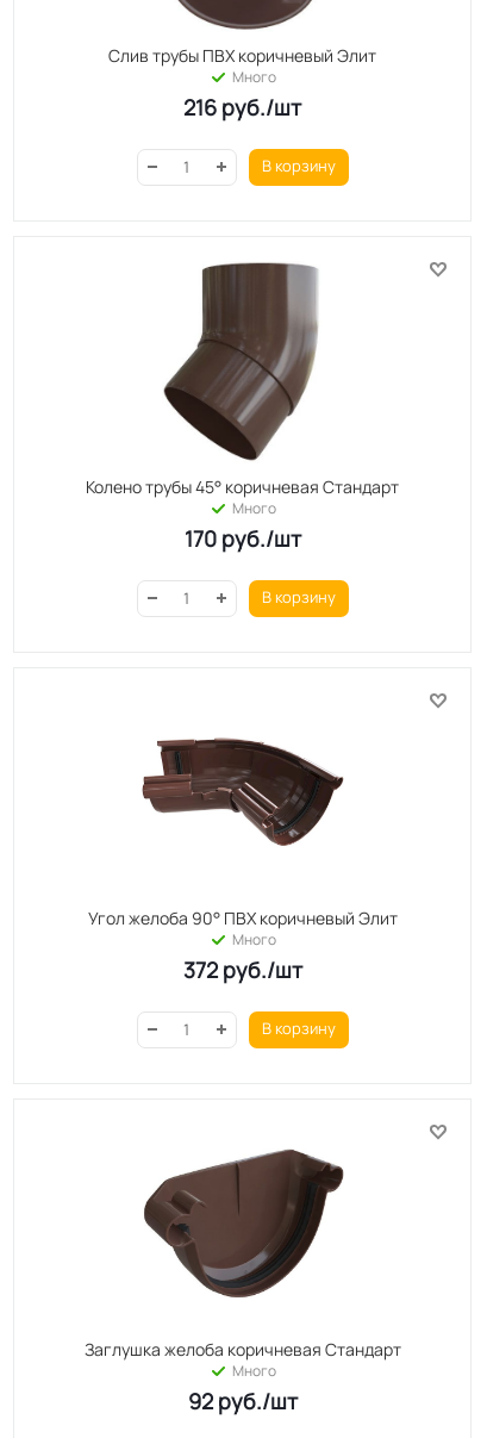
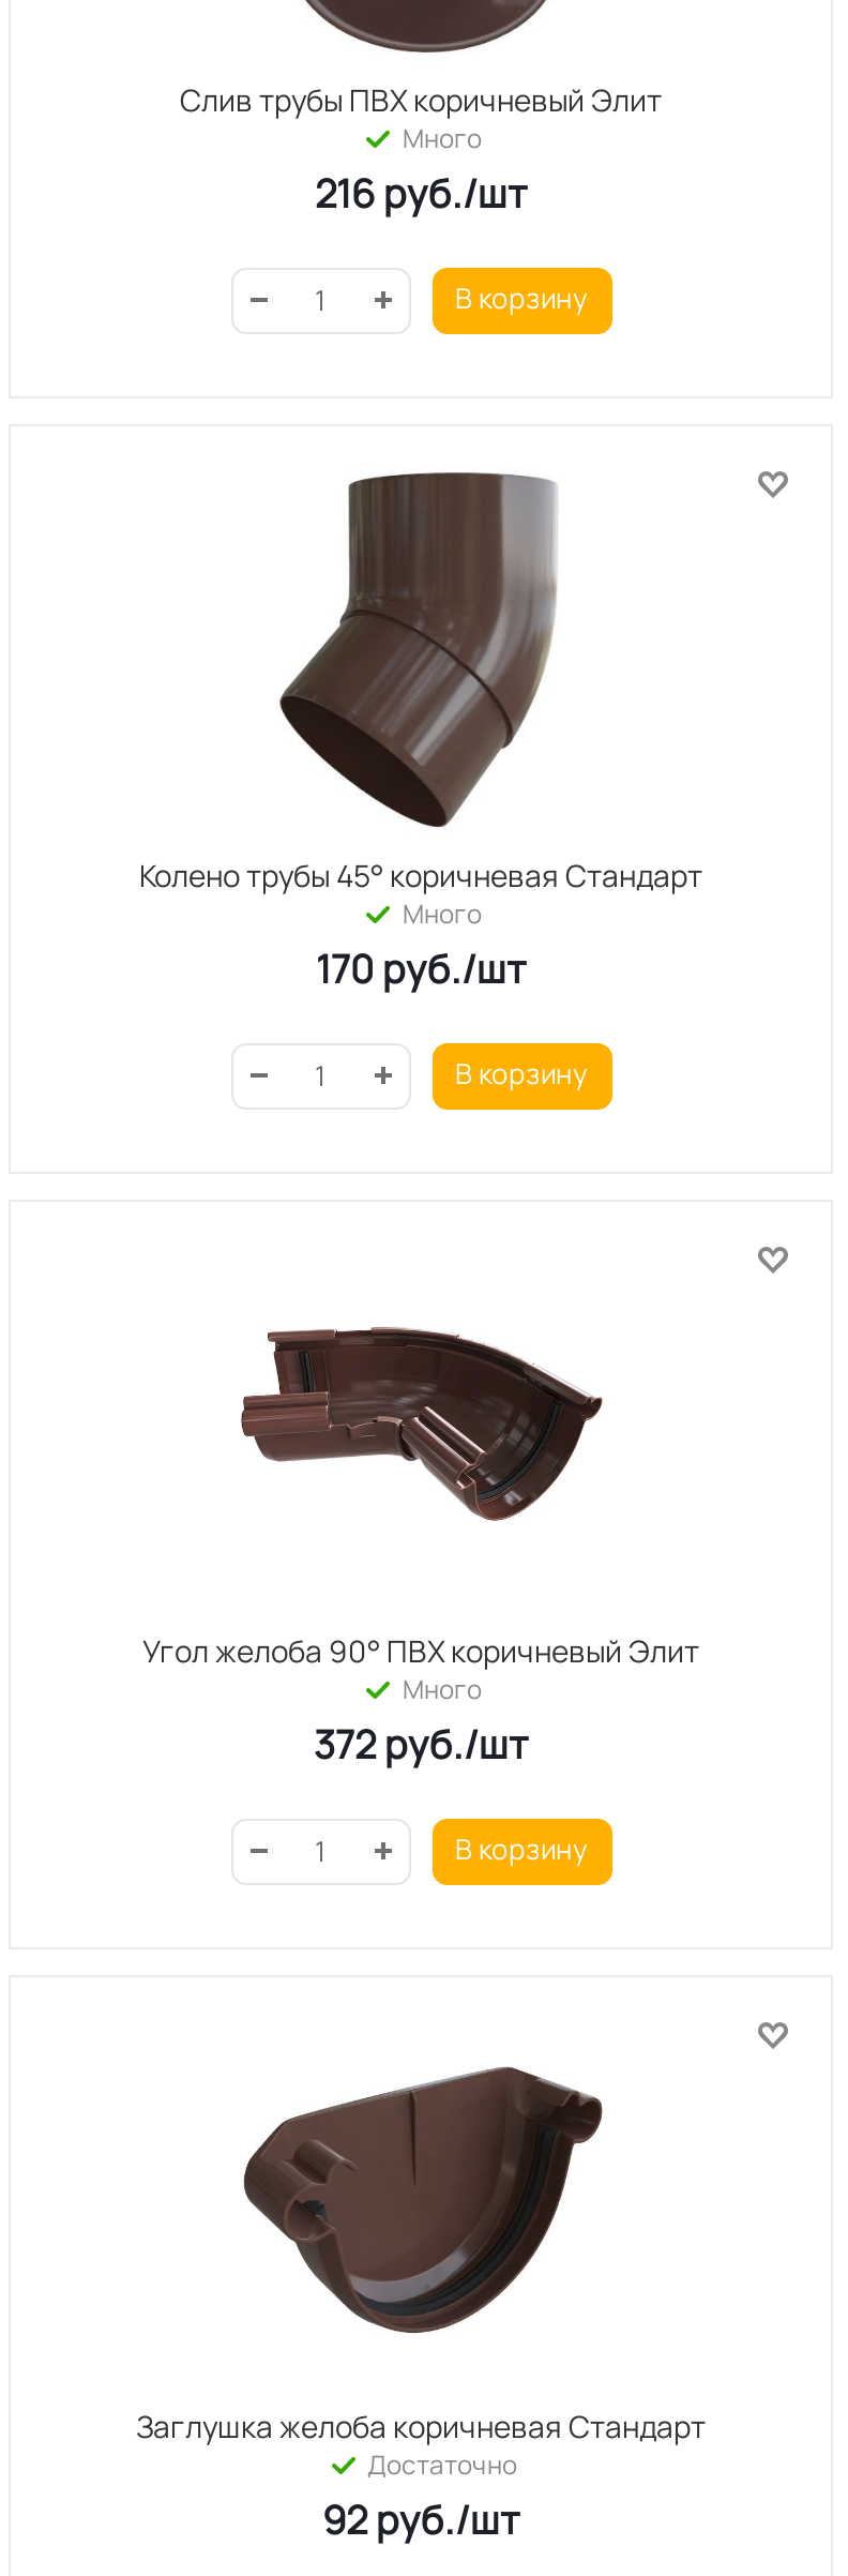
[232,1360,276,1380] Много -> [367,2446,517,2482] Достаточно

